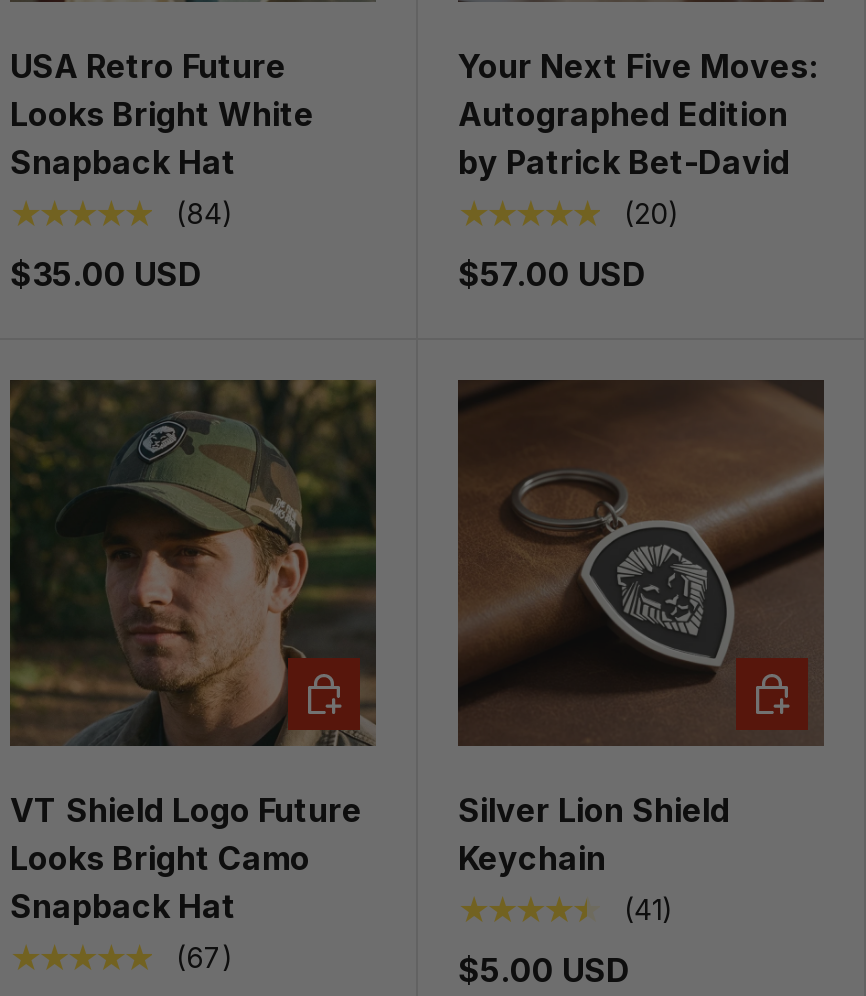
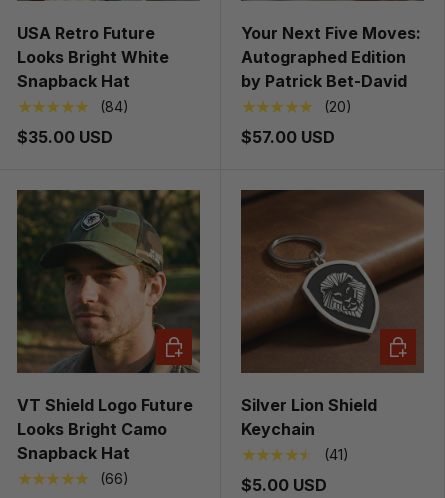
[176,940,234,974] (67) -> [100,470,129,487] (66)

